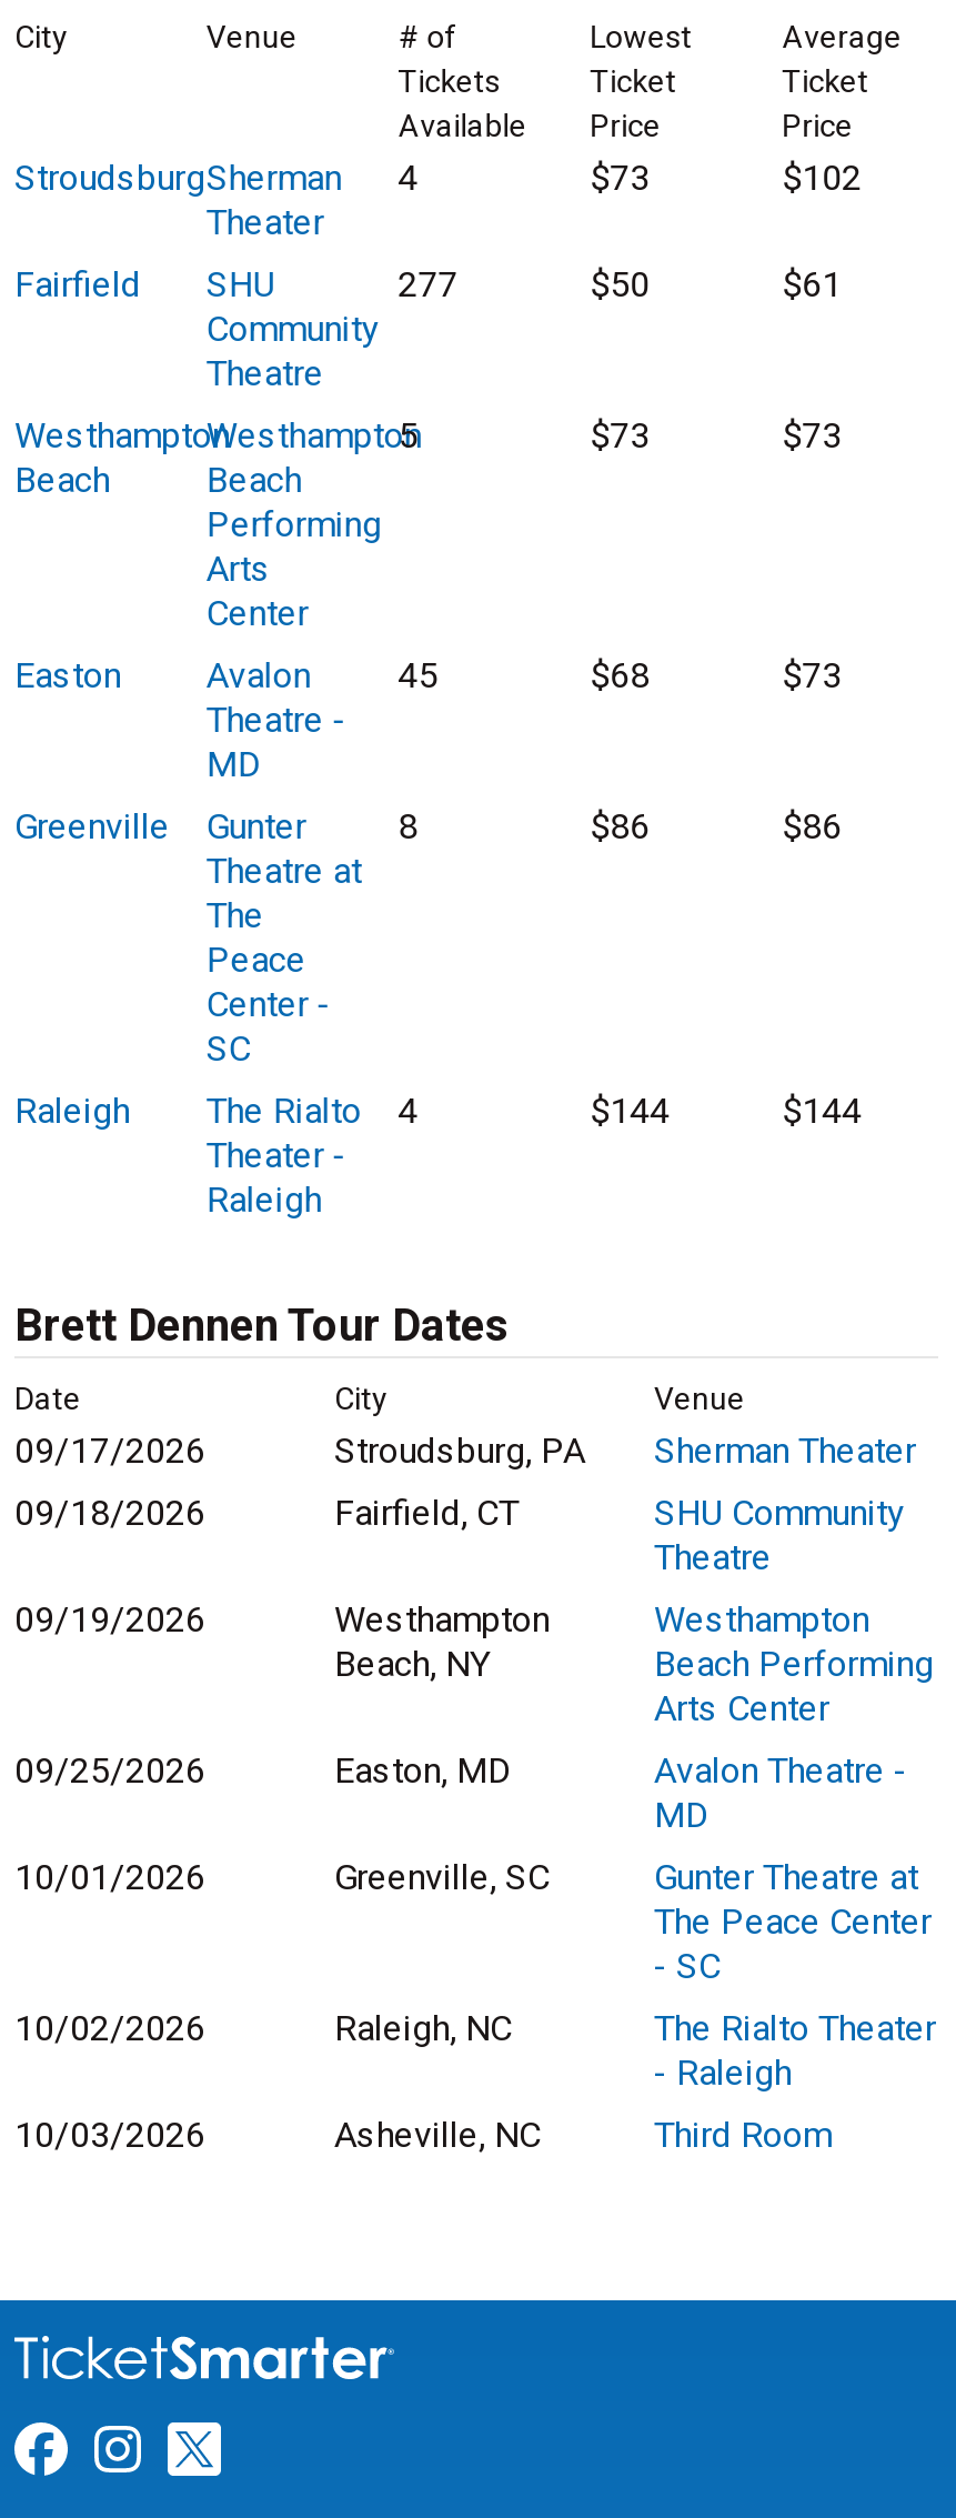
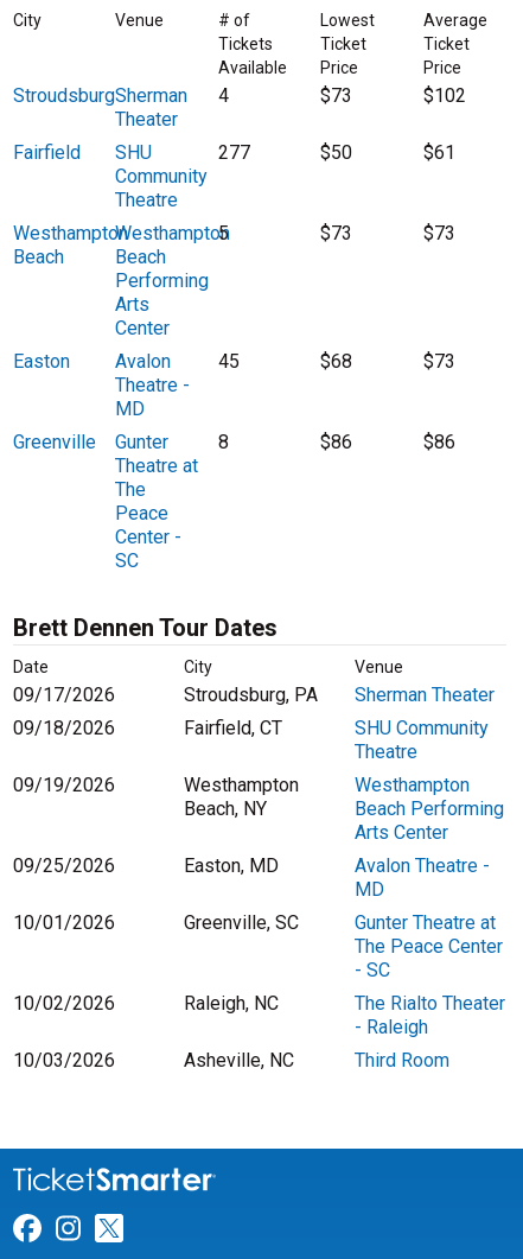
[14,1090,362,1221] Raleigh | The Rialto | Theater - | Raleigh -> none
[398,1090,862,1132] 4 | $144 | $144 -> none

